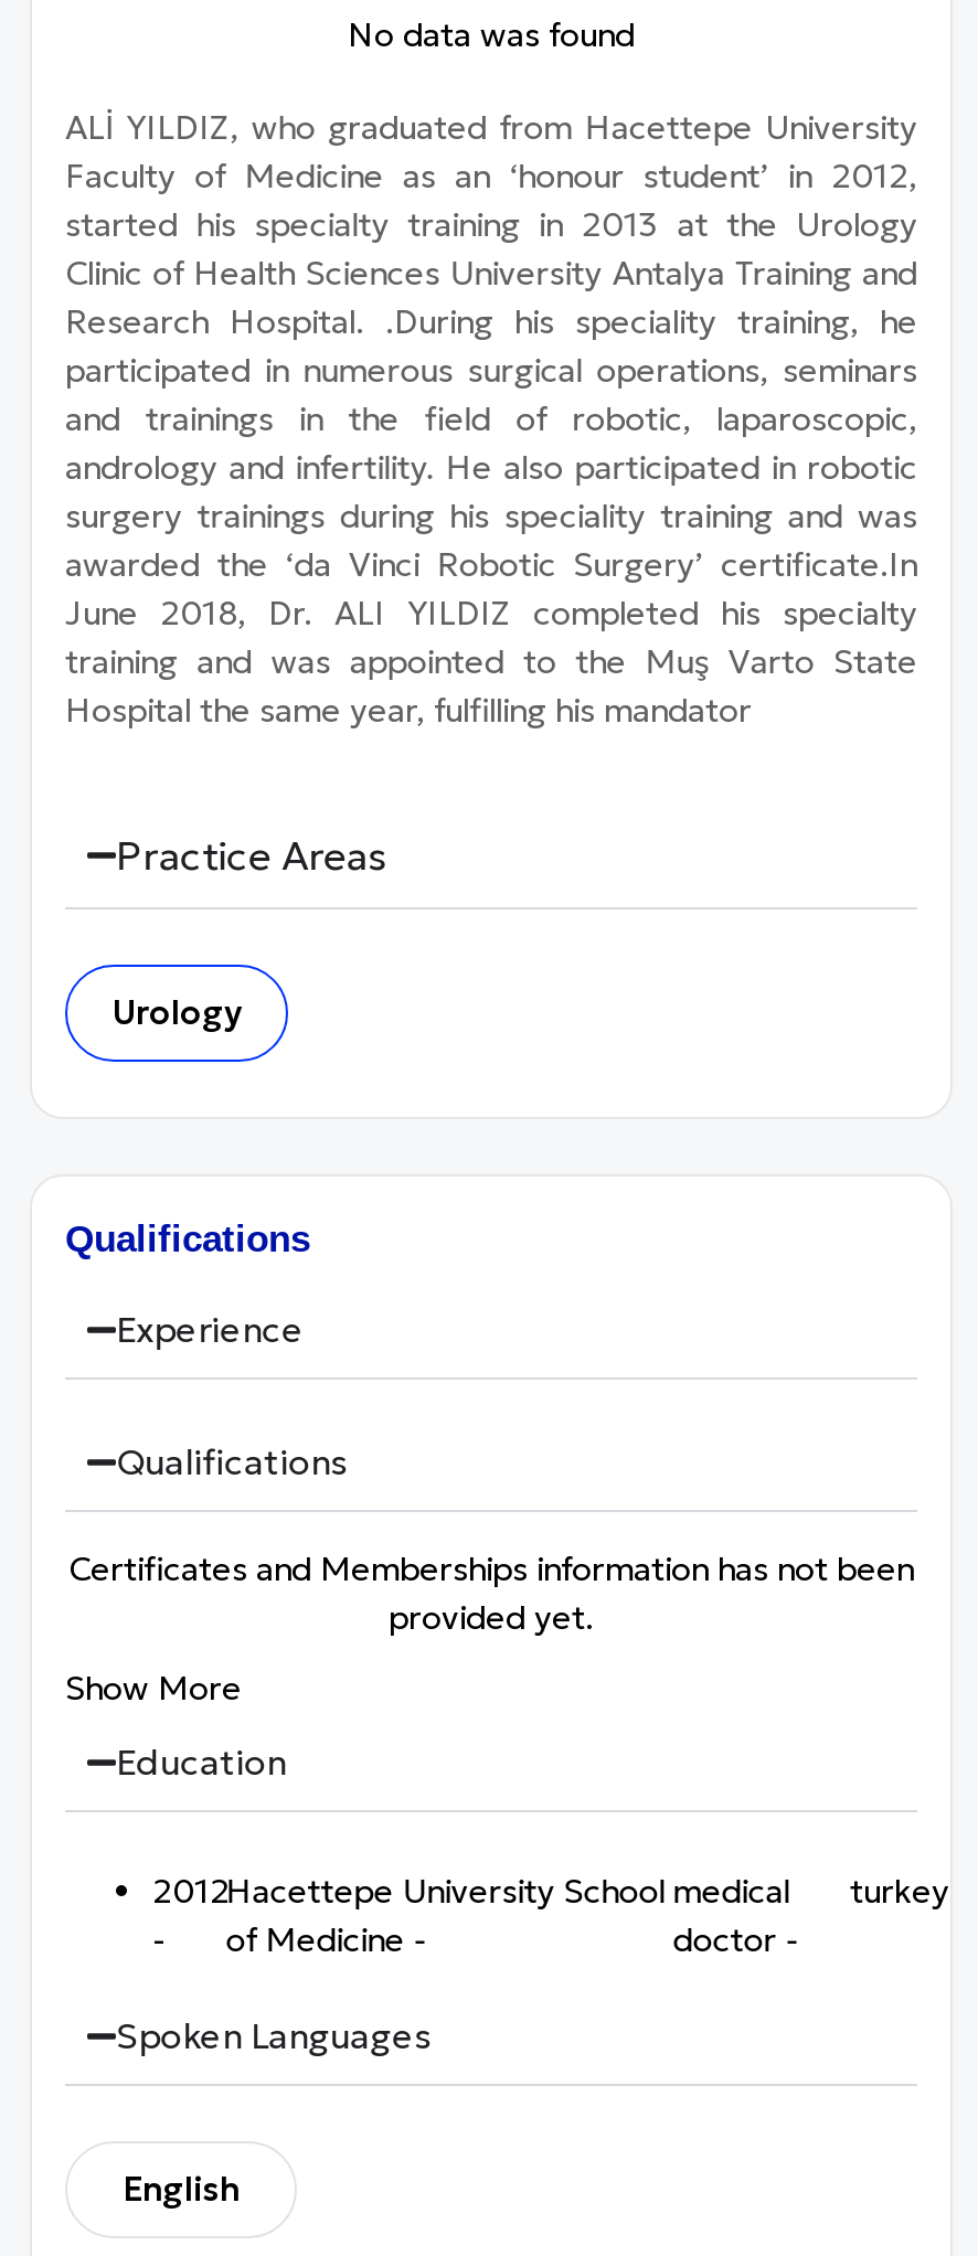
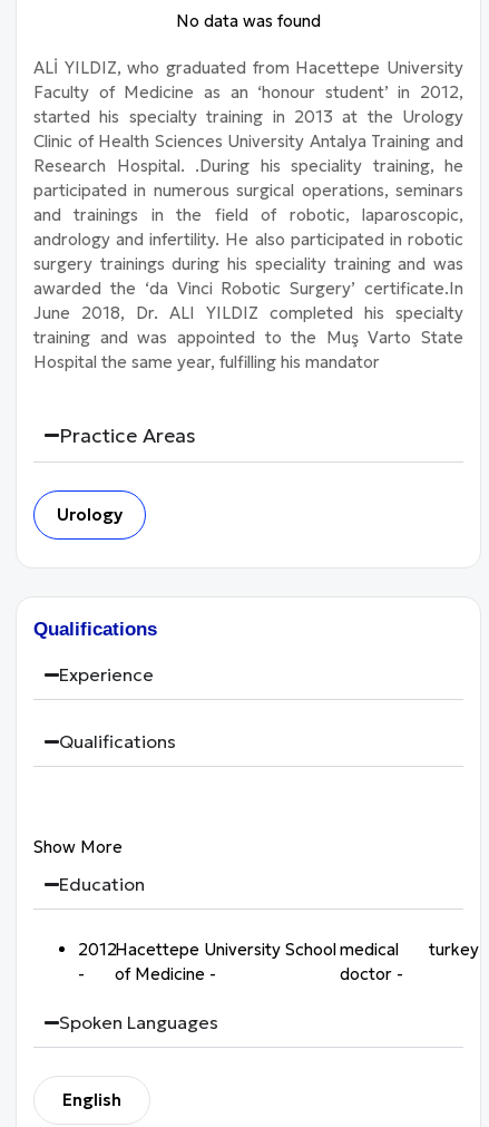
[68,1547,914,1638] Certificates and Memberships information has not been | provided yet. -> none

